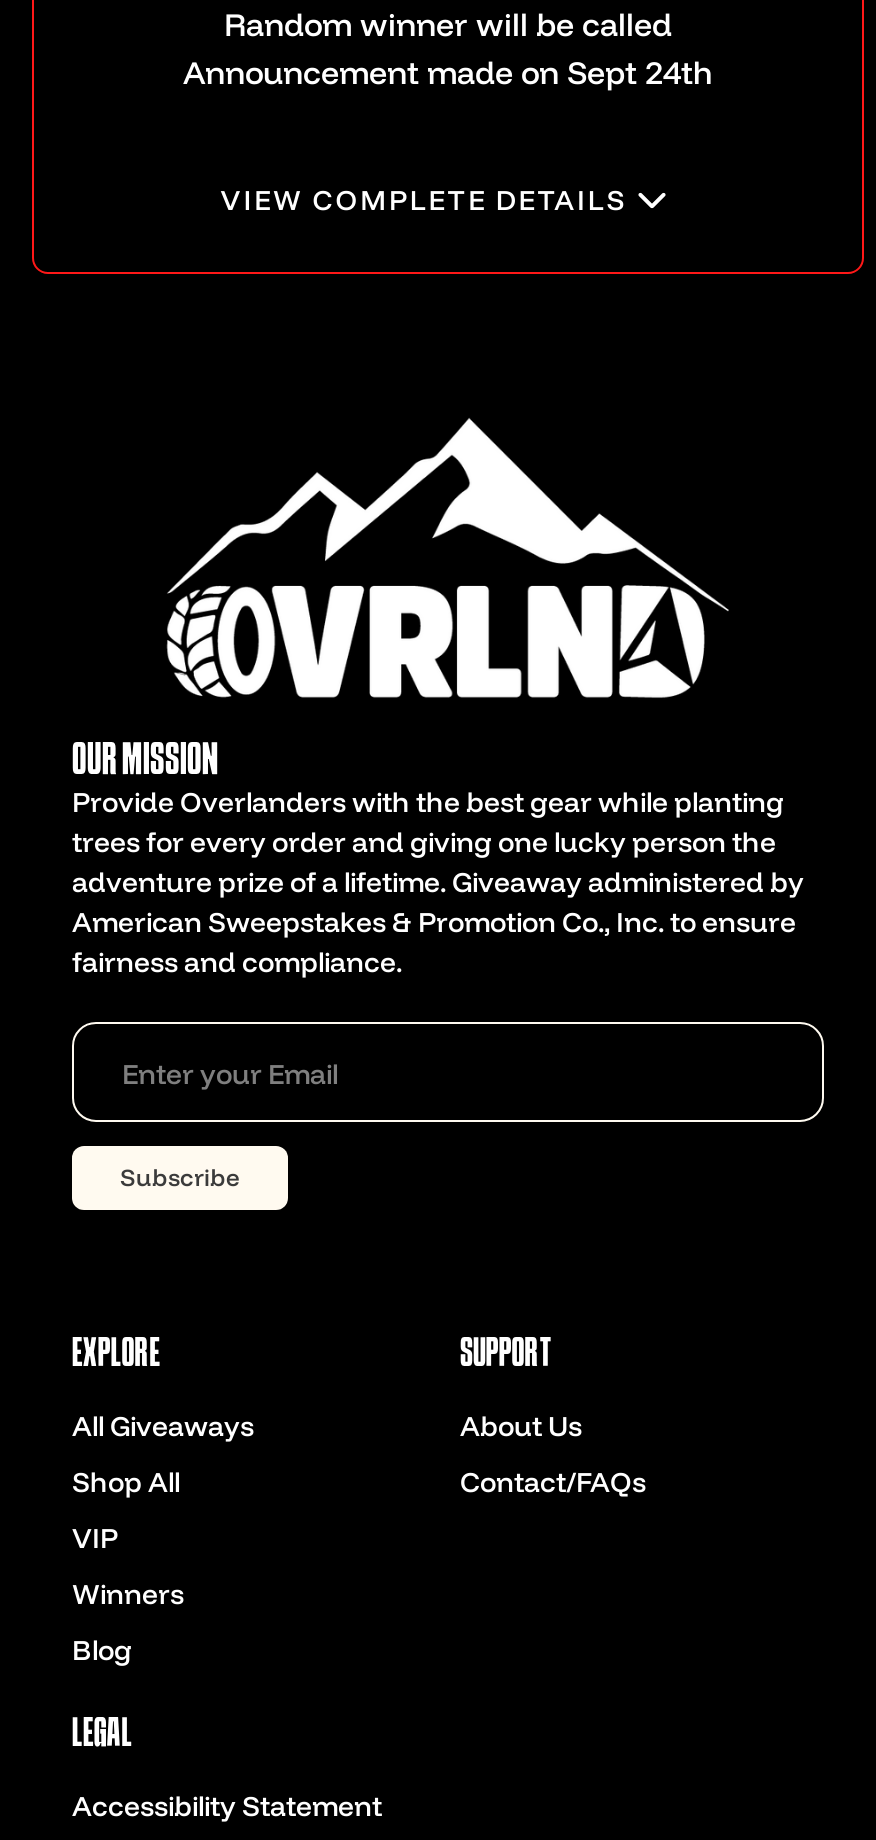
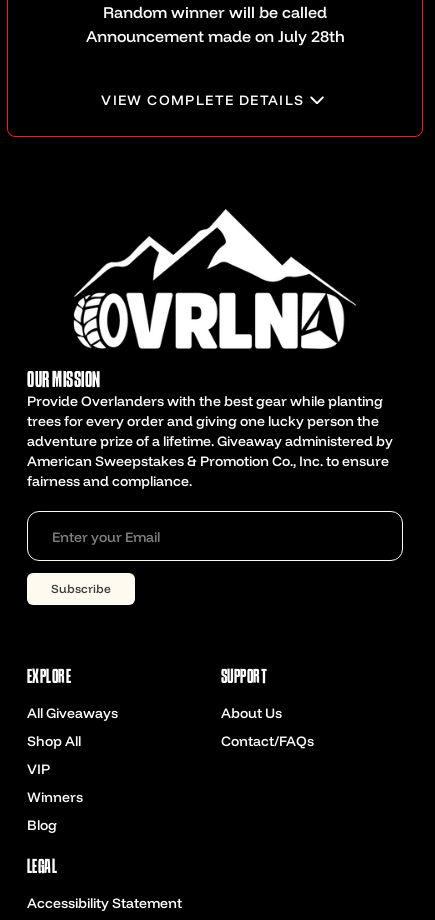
[183,53,713,93] Announcement made on Sept 24th -> [85,26,344,46] Announcement made on July 28th

